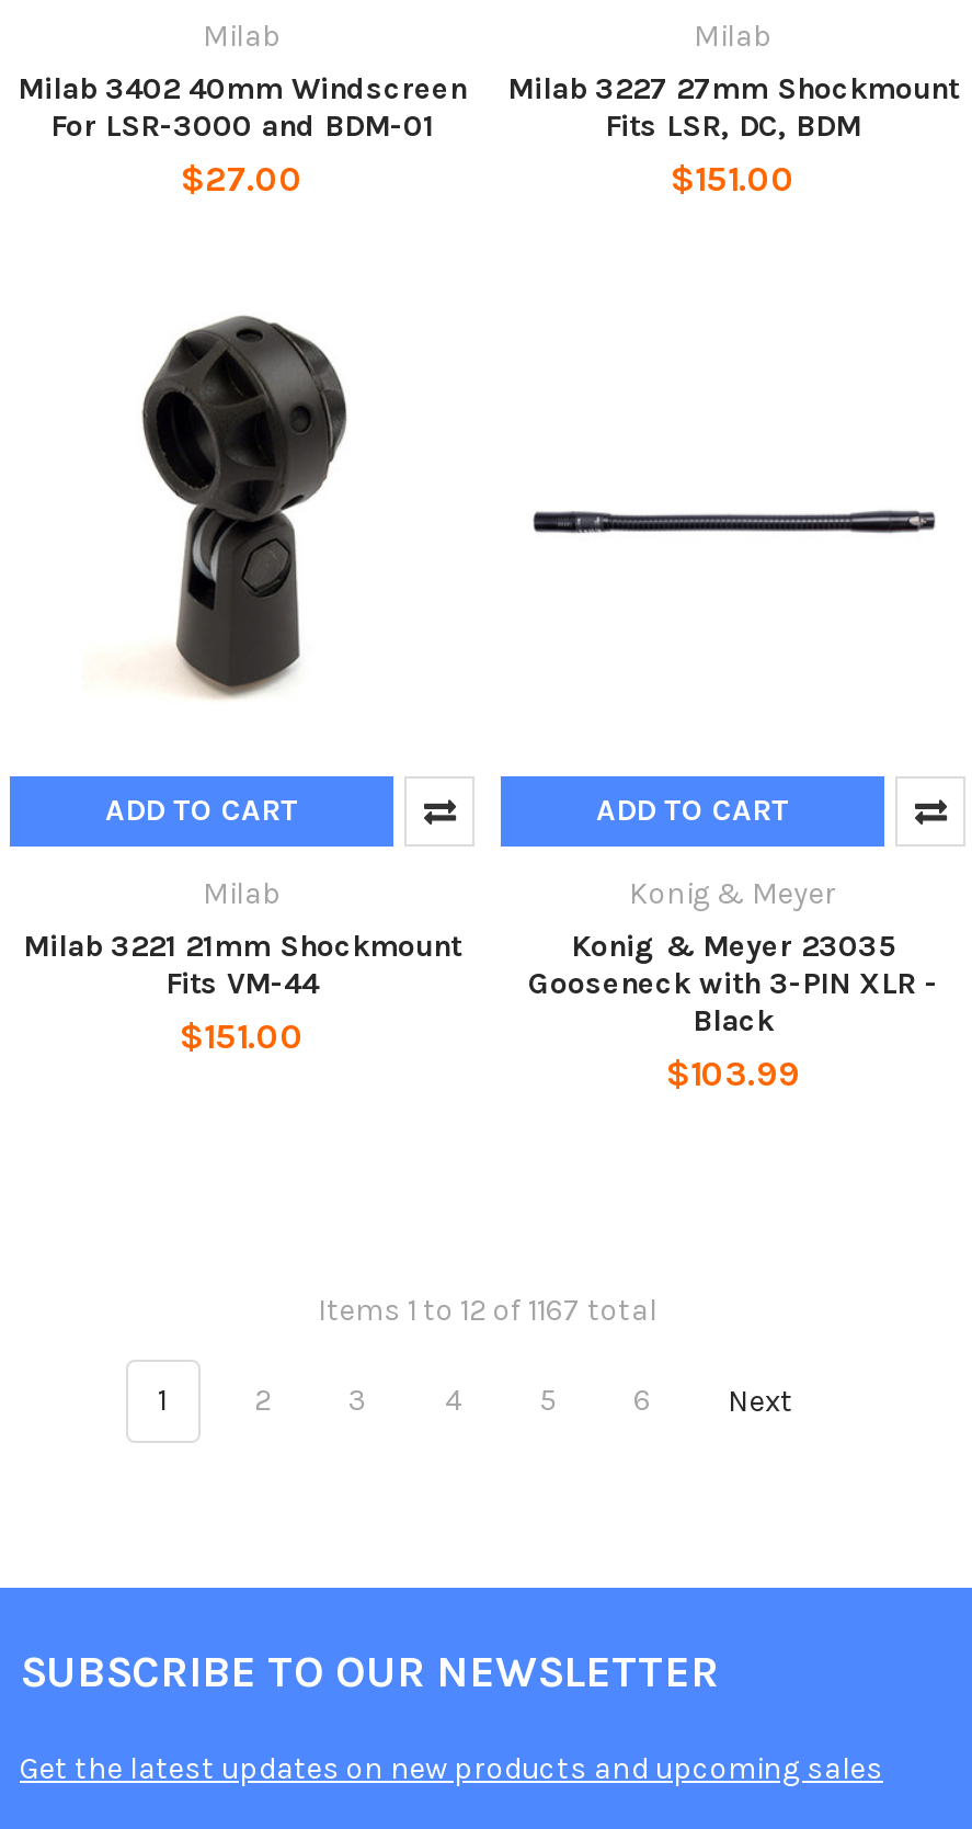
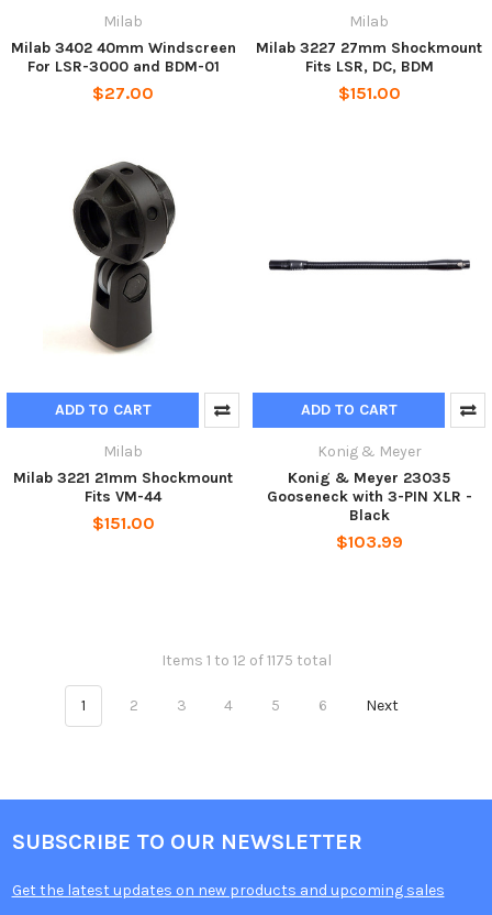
[318,1291,657,1329] Items 1 to 12 of 1167 total -> [161,651,331,670] Items 1 to 12 of 1175 total

